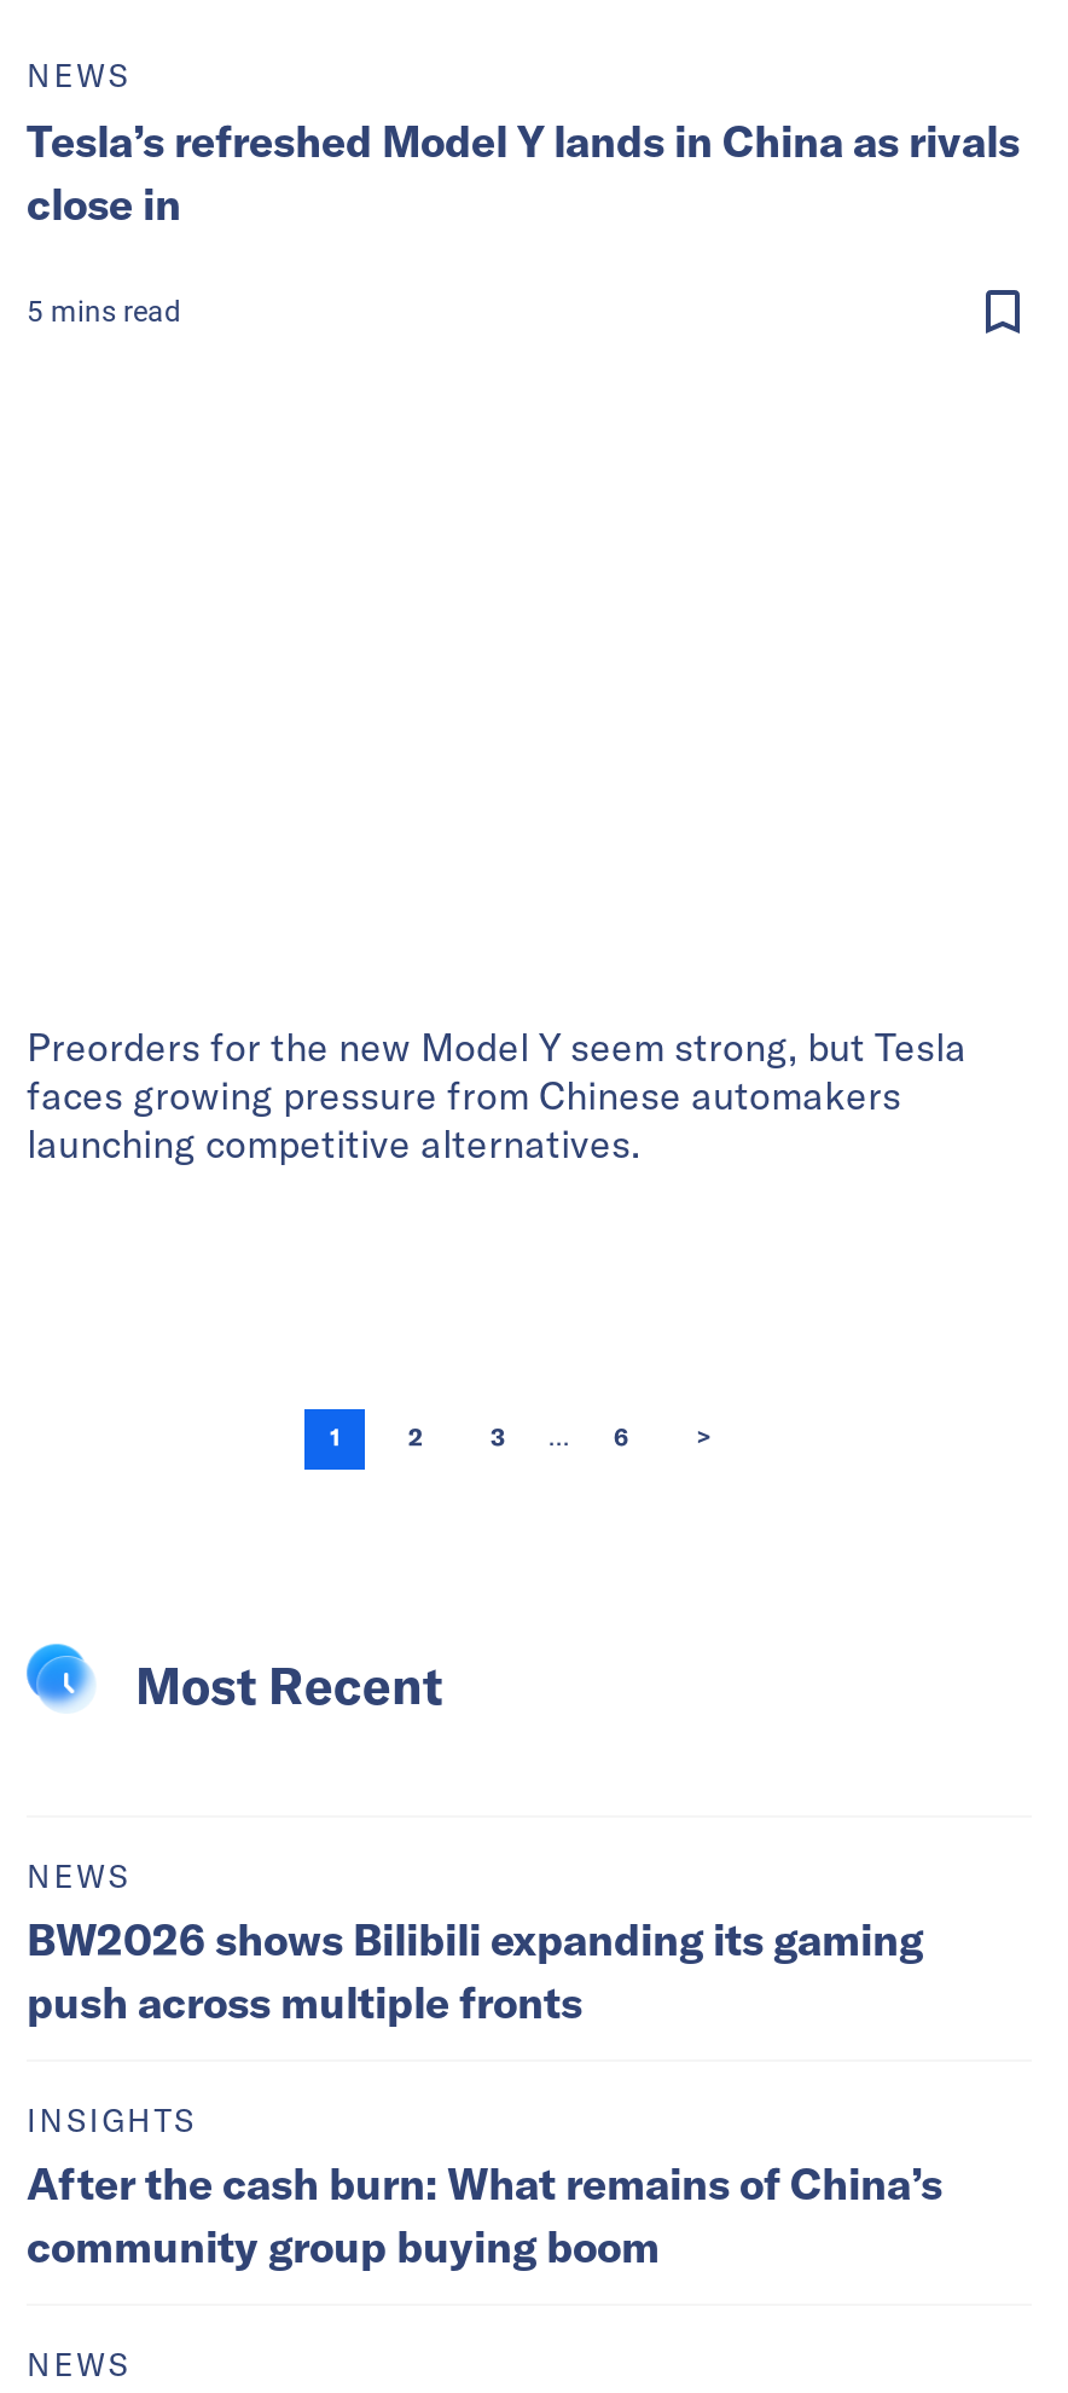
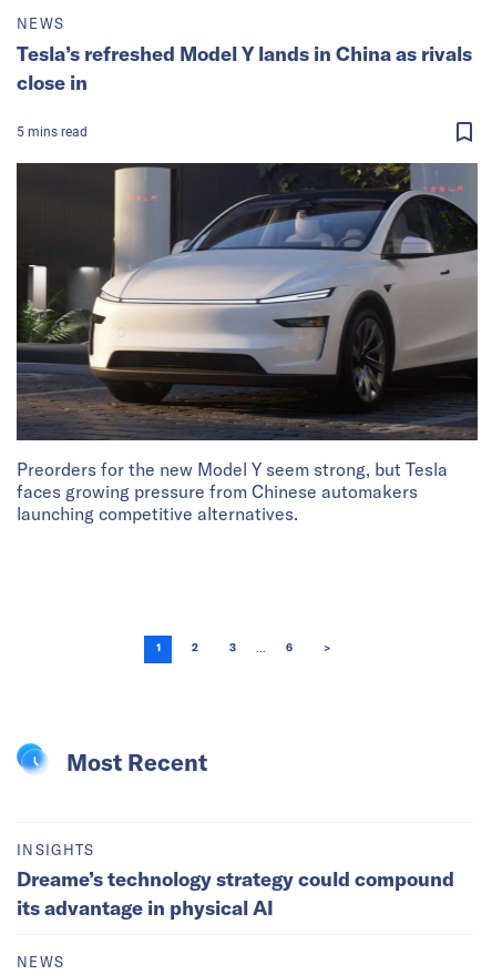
none -> [16,162,479,441] [image]
[27,1855,923,2029] NEWS | BW2026 shows Bilibili expanding its gaming | push across multiple fronts -> none
[27,2155,942,2273] After the cash burn: What remains of China’s | community group buying boom -> [17,866,454,920] Dreame’s technology strategy could compound | its advantage in physical AI

